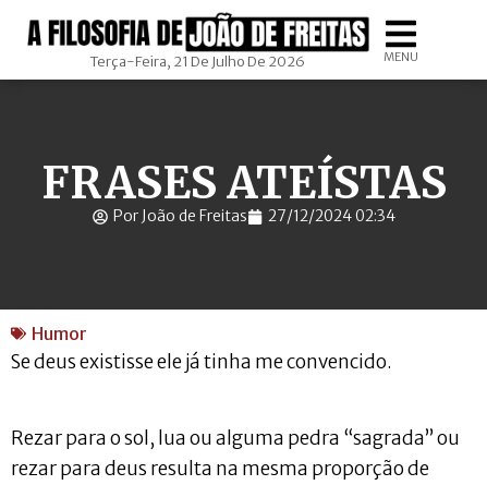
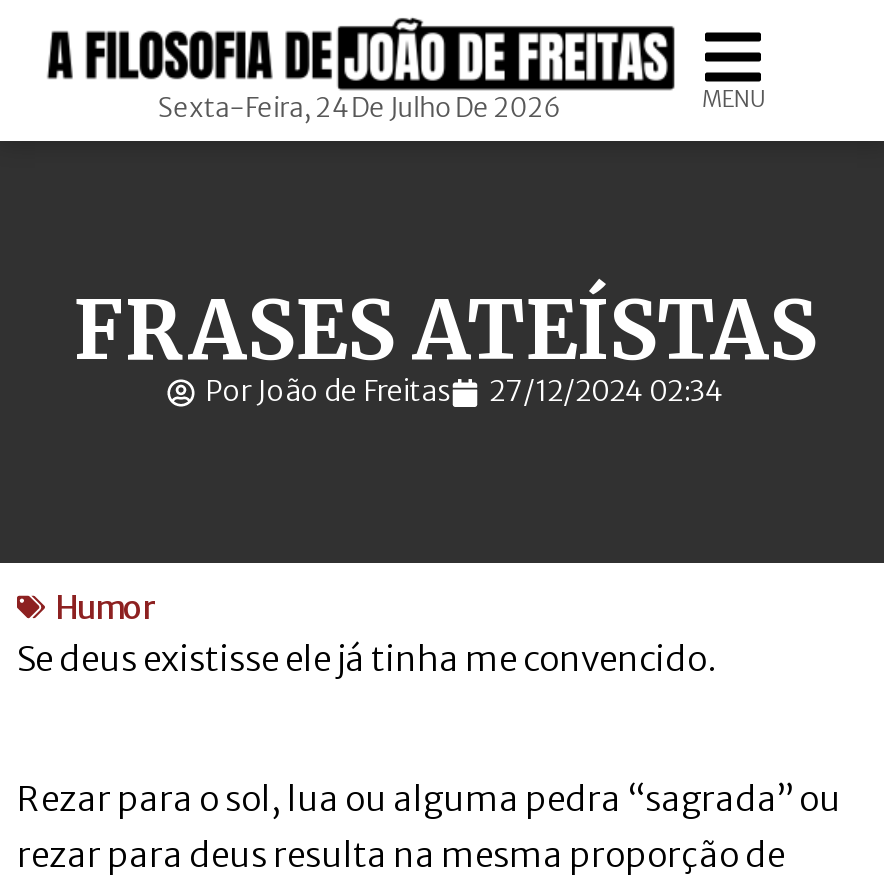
[90,52,305,71] Terça-Feira, 21 De Julho De 2026 -> [157,91,561,125] Sexta-Feira, 24 De Julho De 2026

